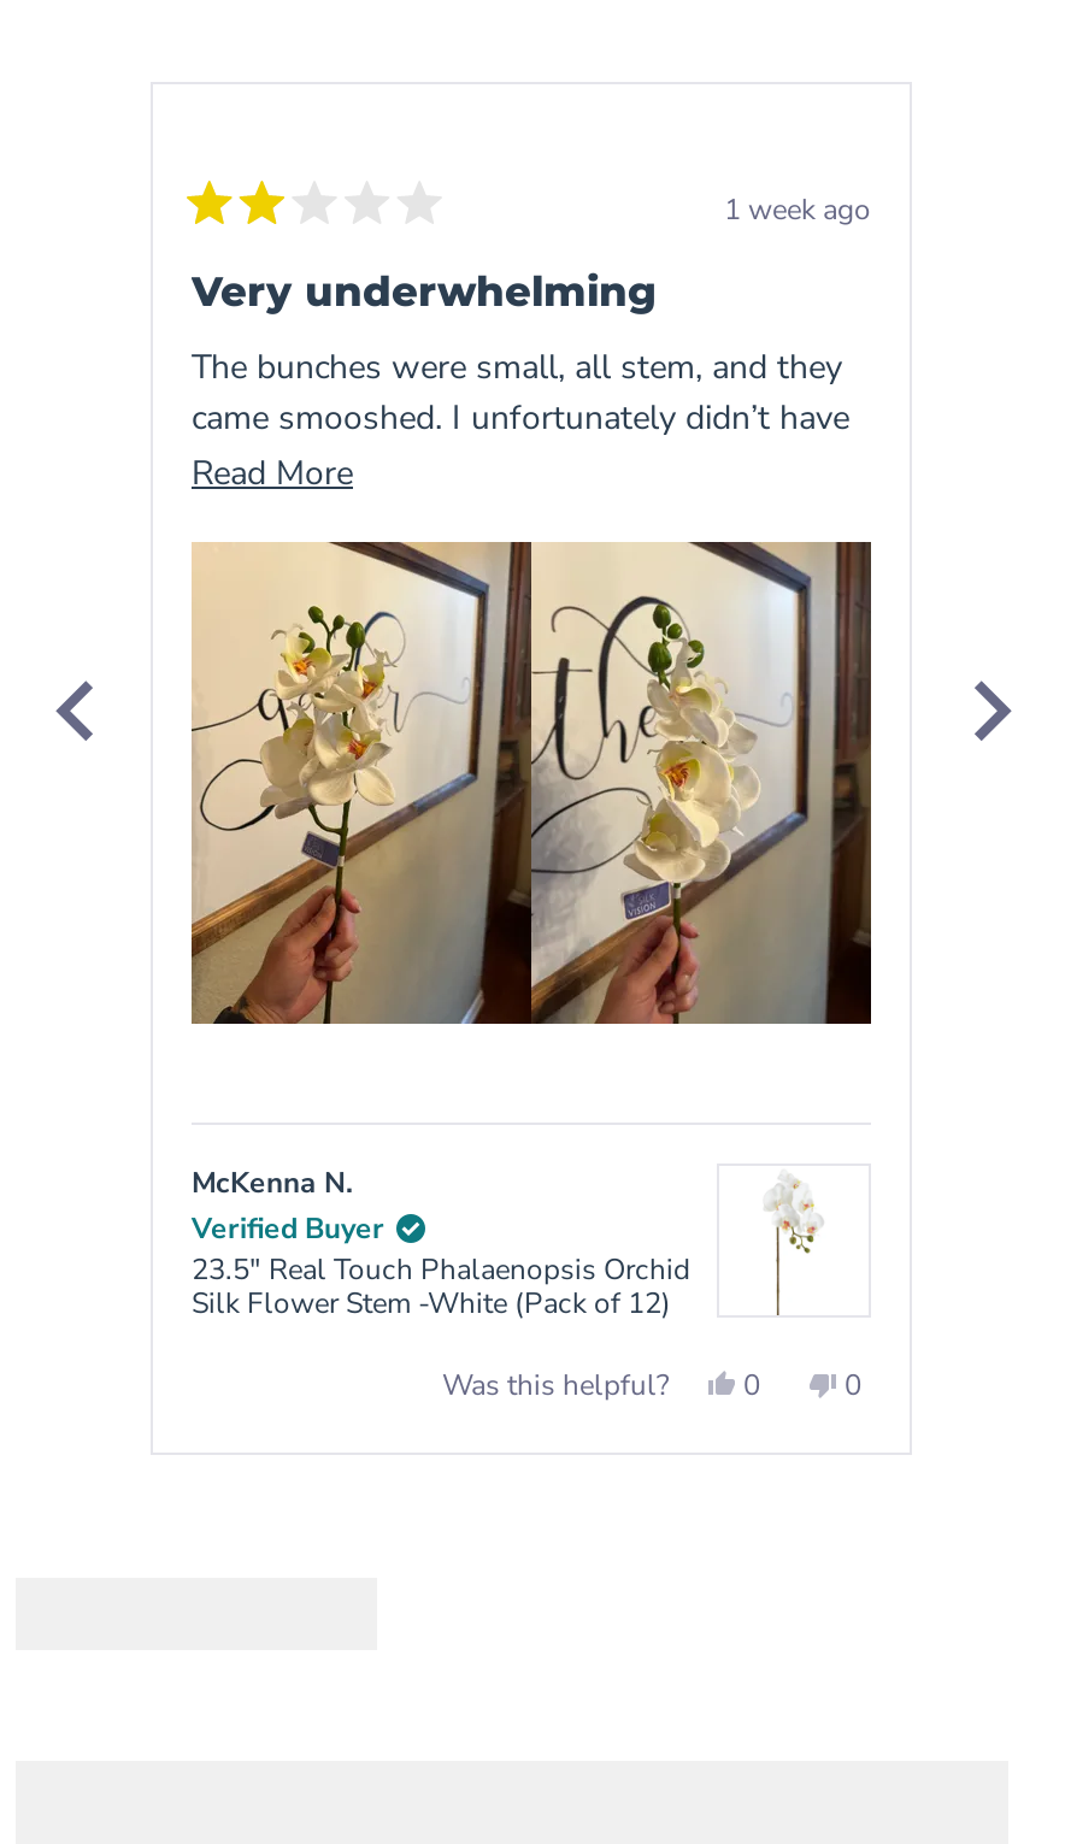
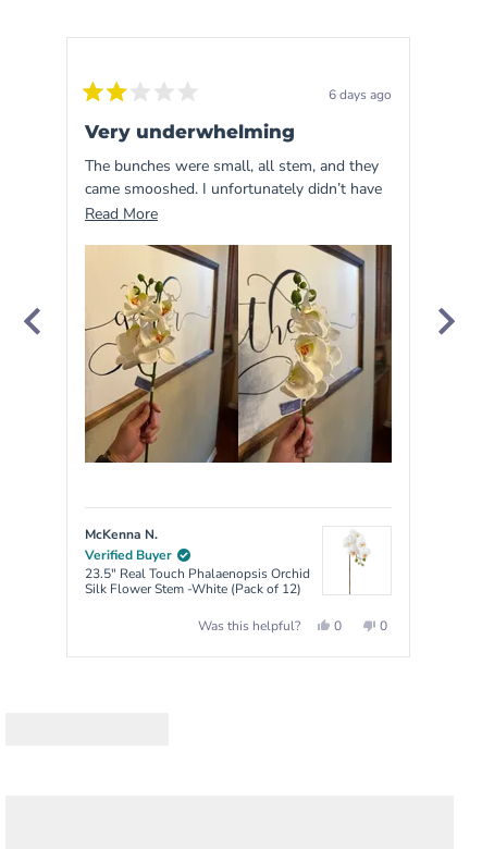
[724,190,871,228] 1 week ago -> [329,86,392,103] 6 days ago

